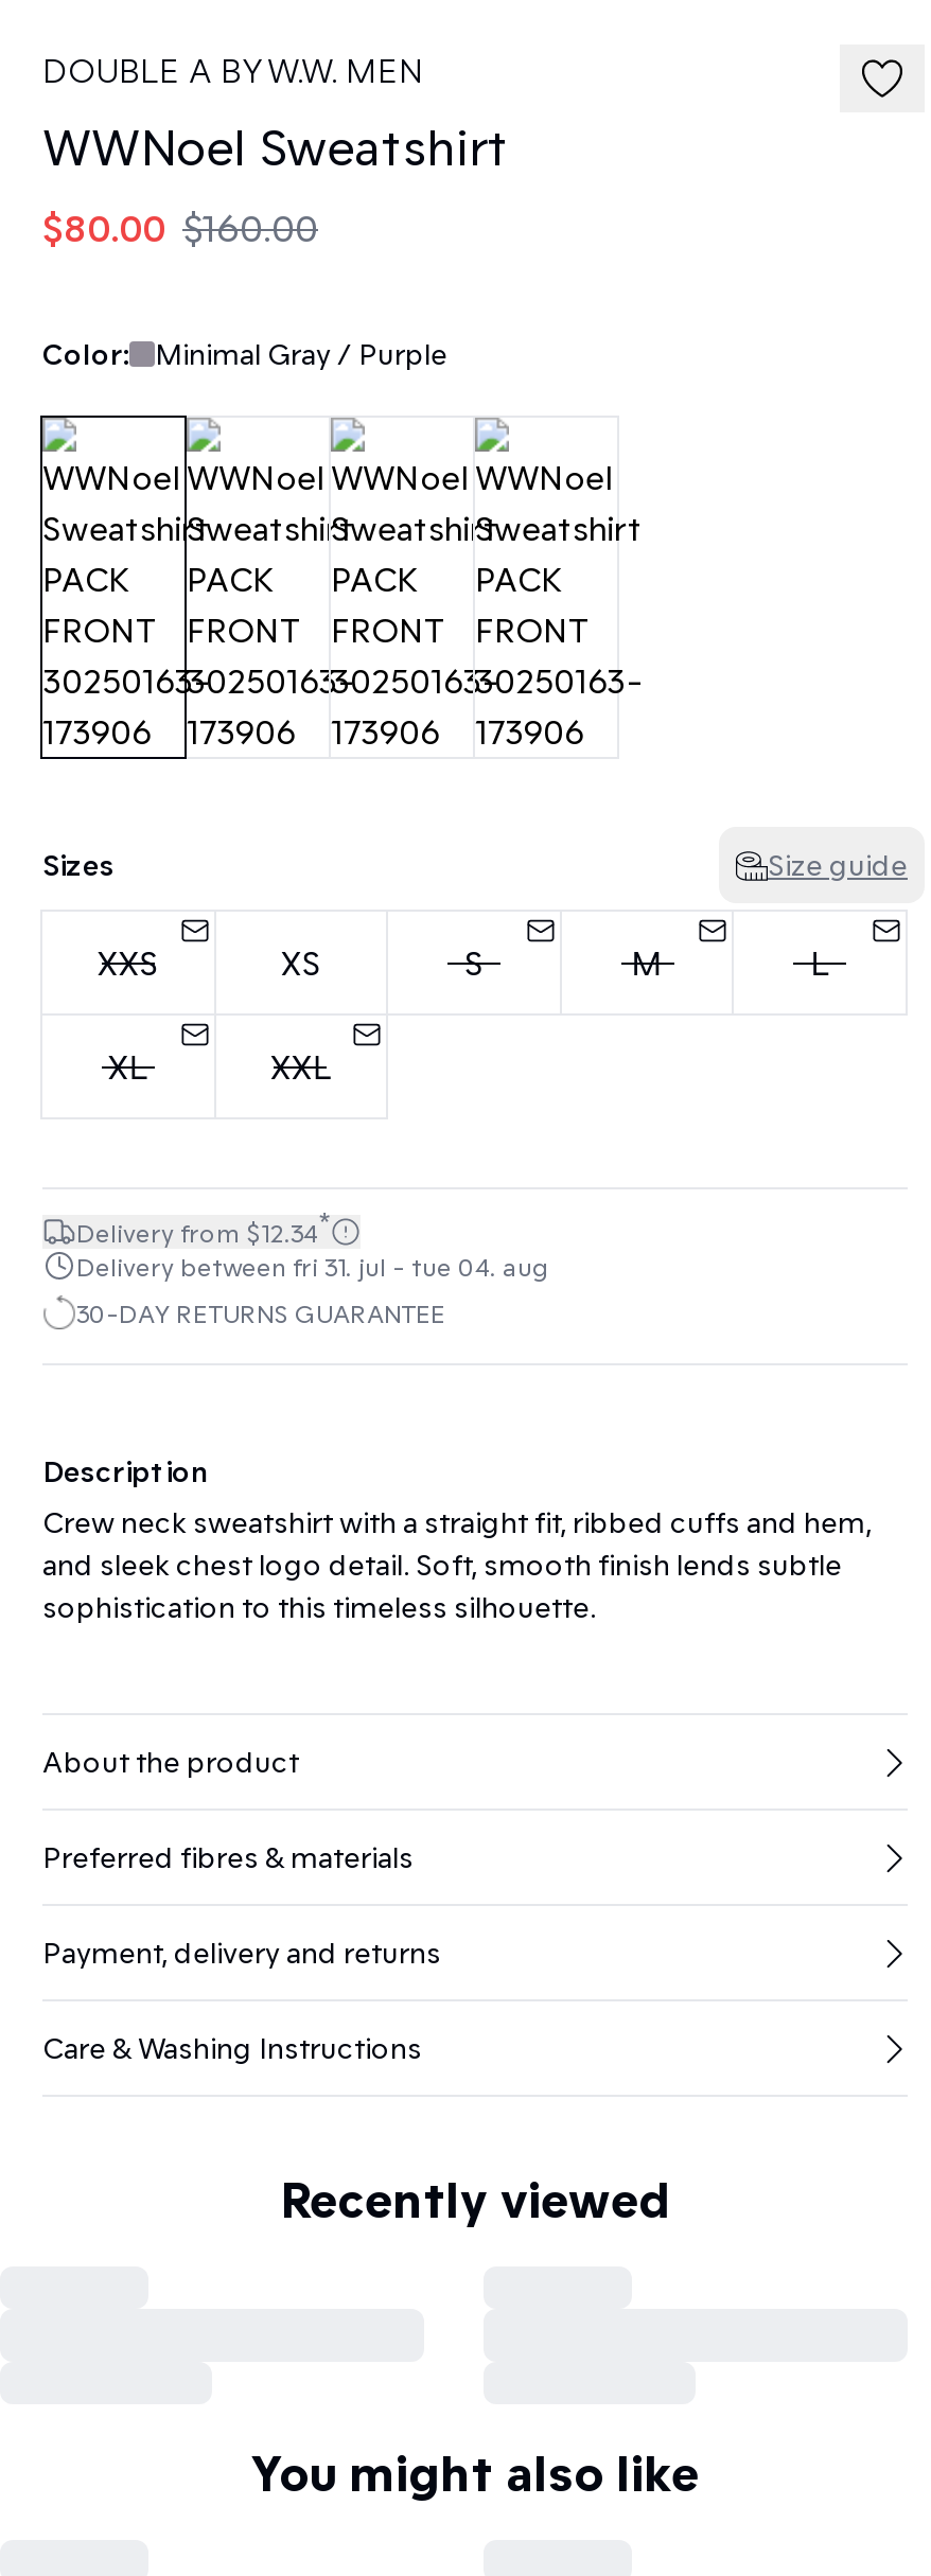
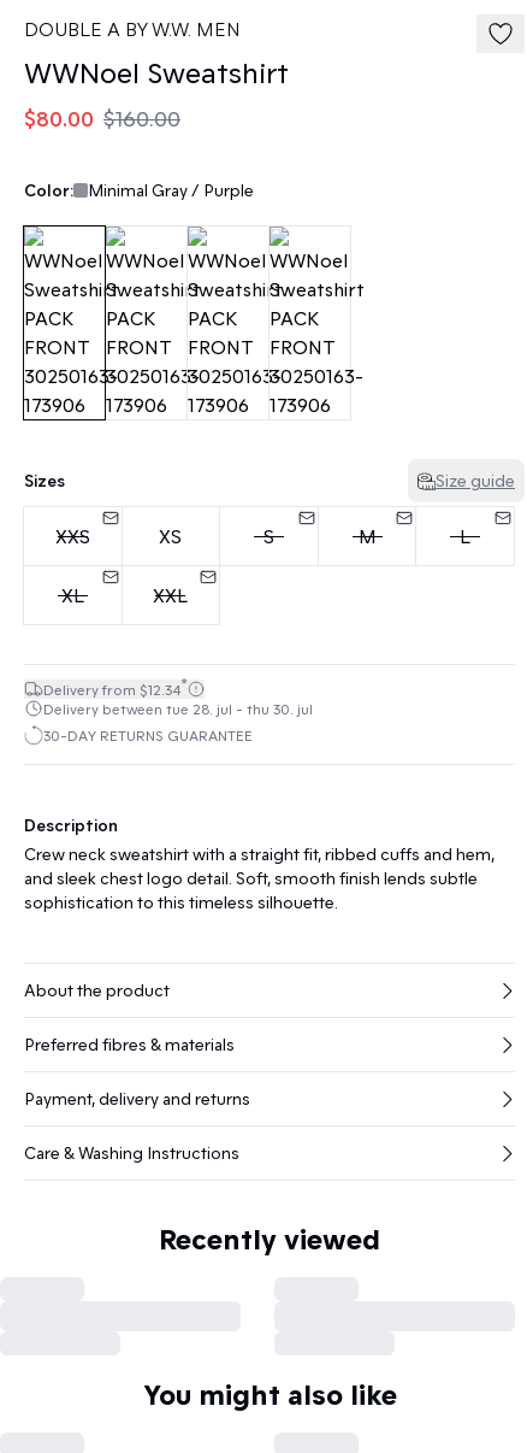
[76,1251,549,1281] Delivery between fri 31. jul - tue 04. aug -> [43,700,313,717] Delivery between tue 28. jul - thu 30. jul

